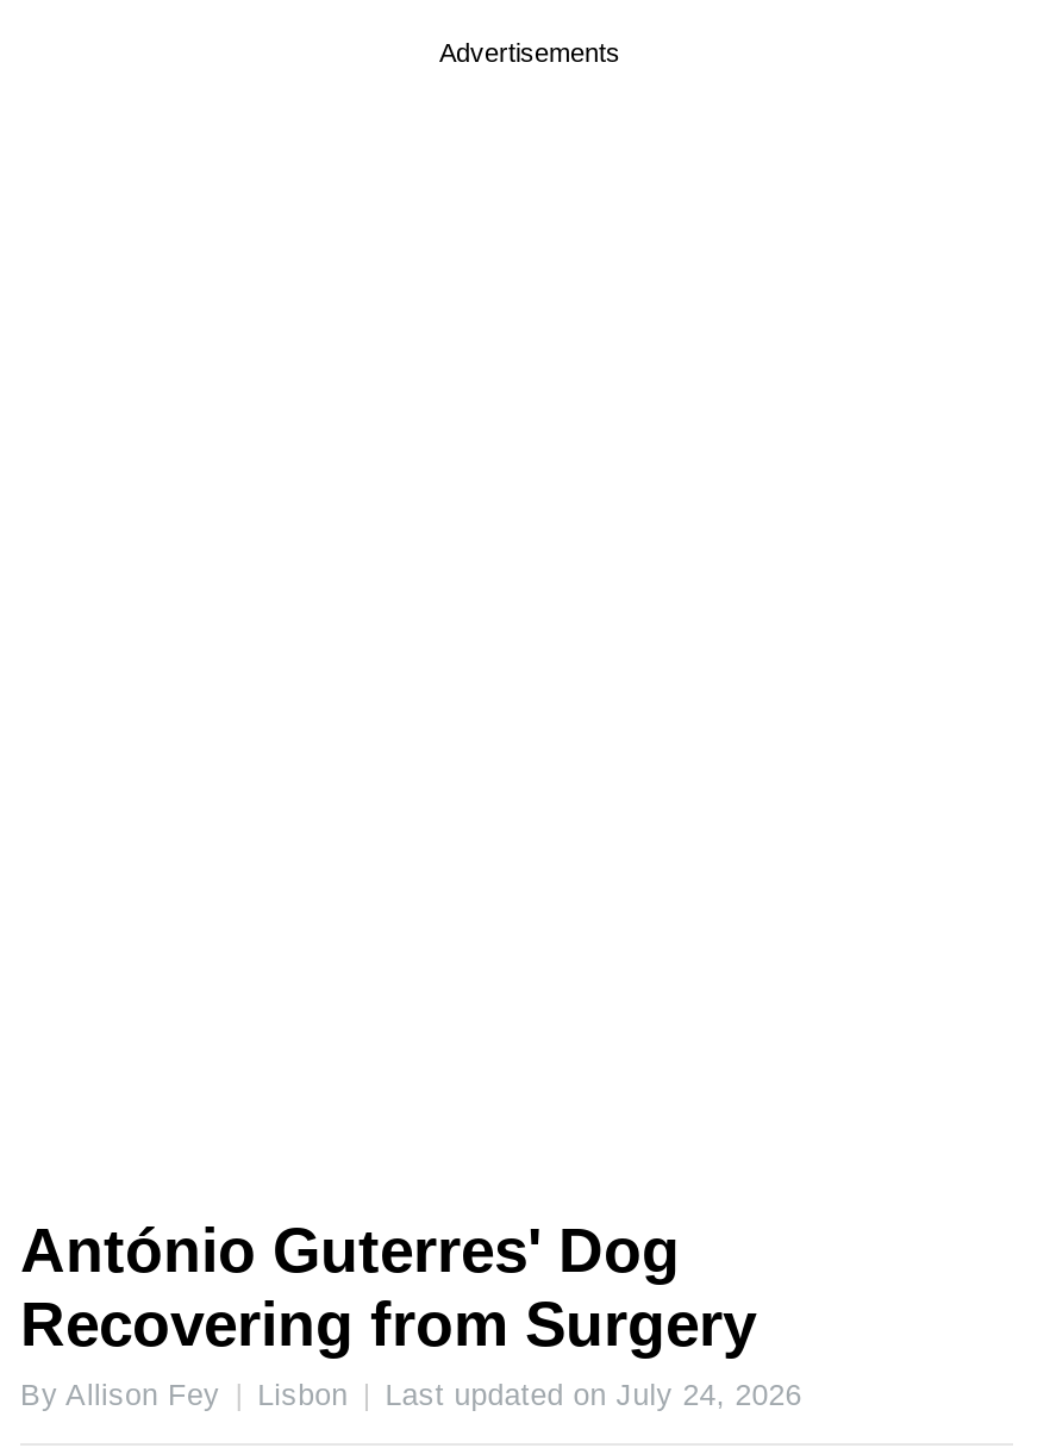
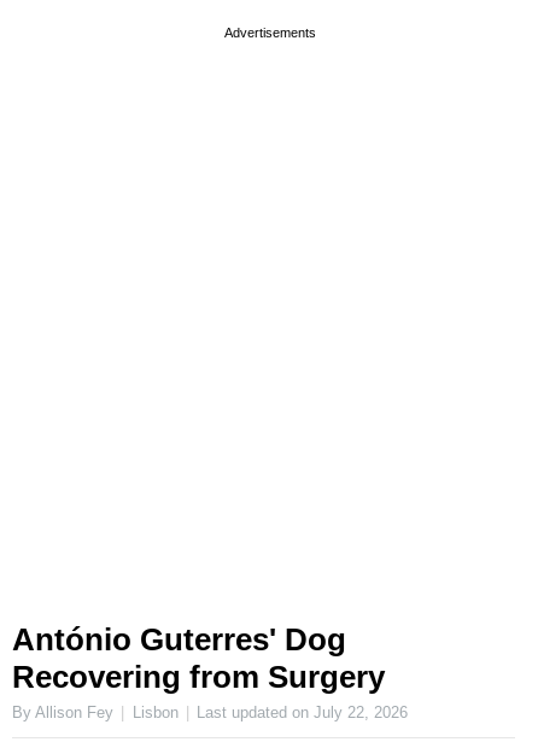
[385,1379,802,1412] Last updated on July 24, 2026 -> [197,705,408,721] Last updated on July 22, 2026

